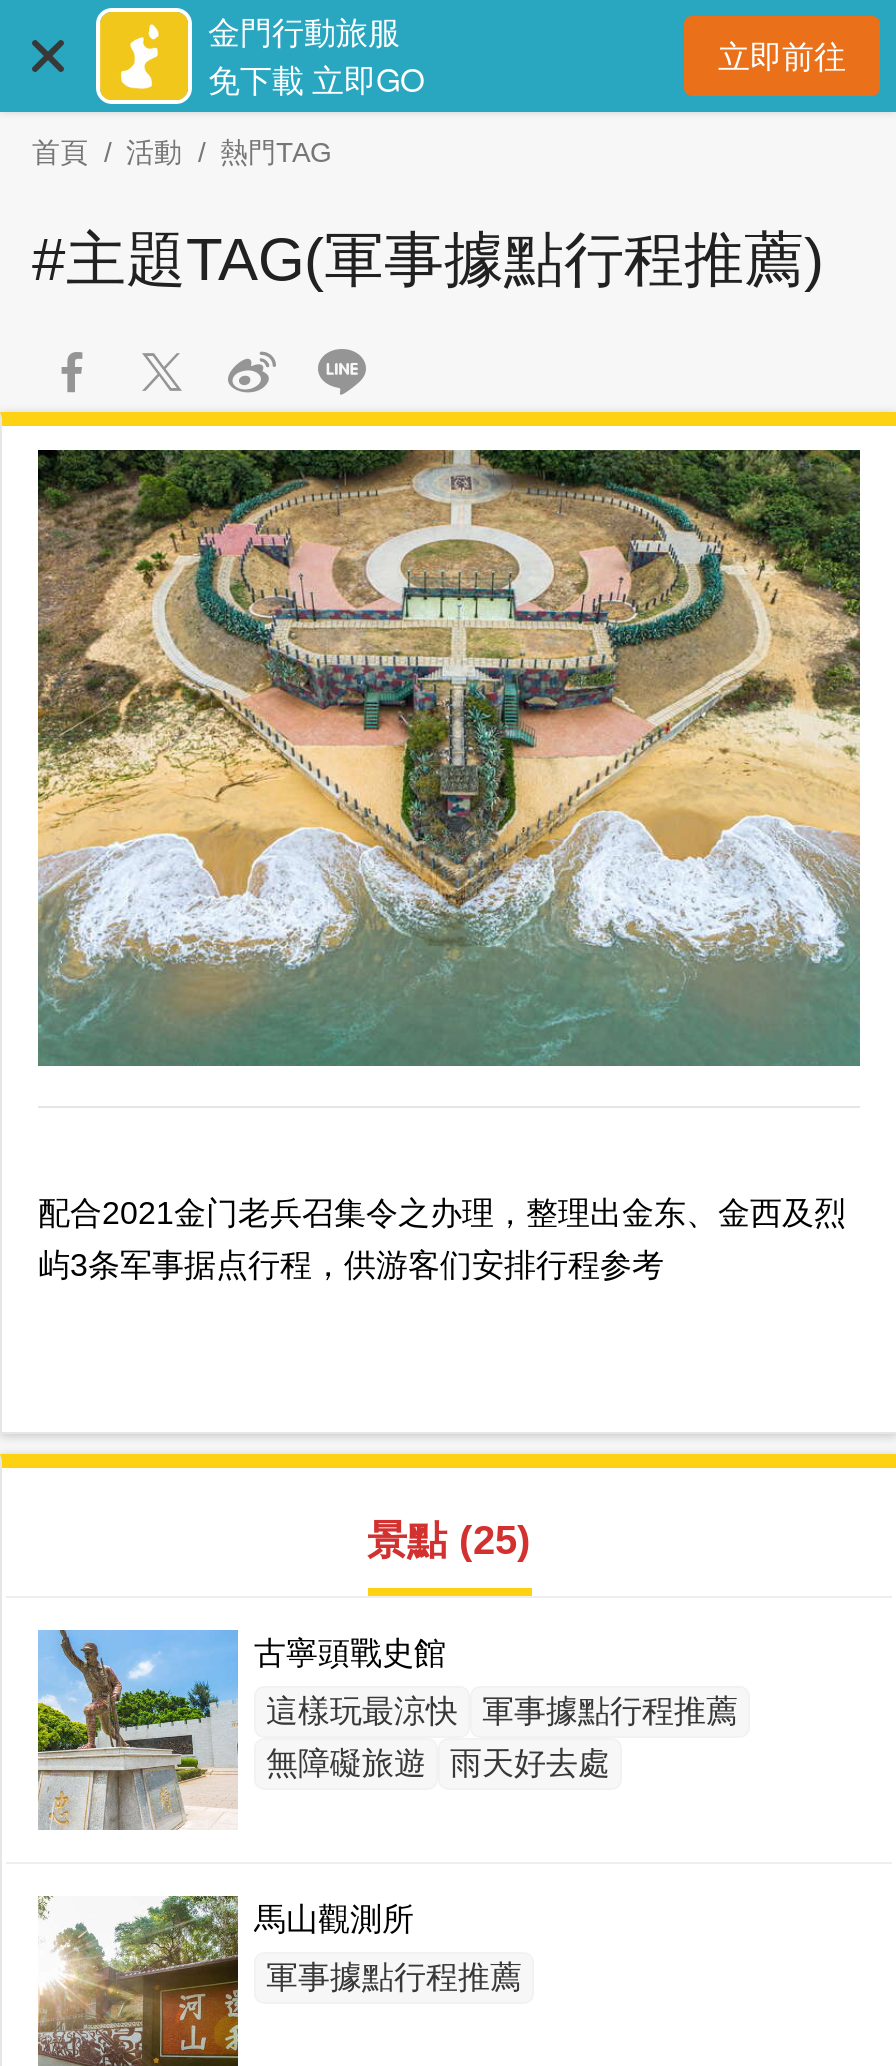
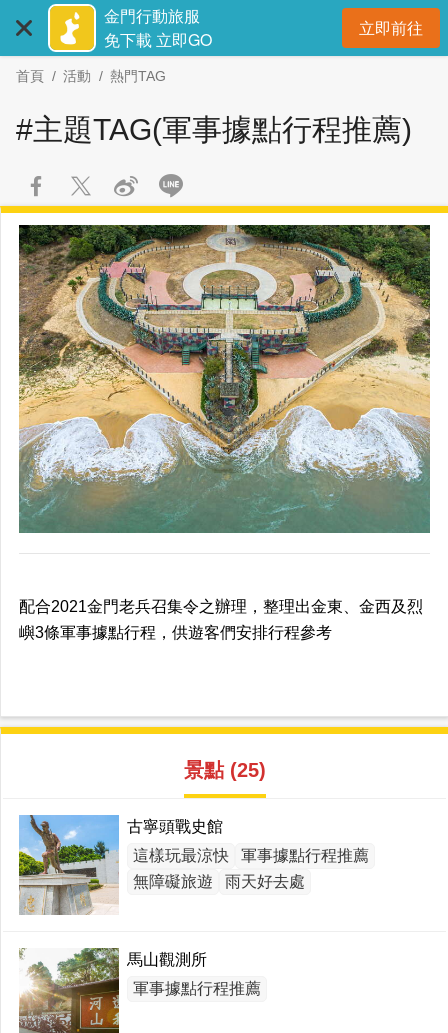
[38,1196,846,1230] 配合2021金门老兵召集令之办理，整理出金东、金西及烈 -> [19,598,423,615] 配合2021金門老兵召集令之辦理，整理出金東、金西及烈
[38,1248,664,1282] 屿3条军事据点行程，供游客们安排行程参考 -> [19,624,332,641] 嶼3條軍事據點行程，供遊客們安排行程參考

